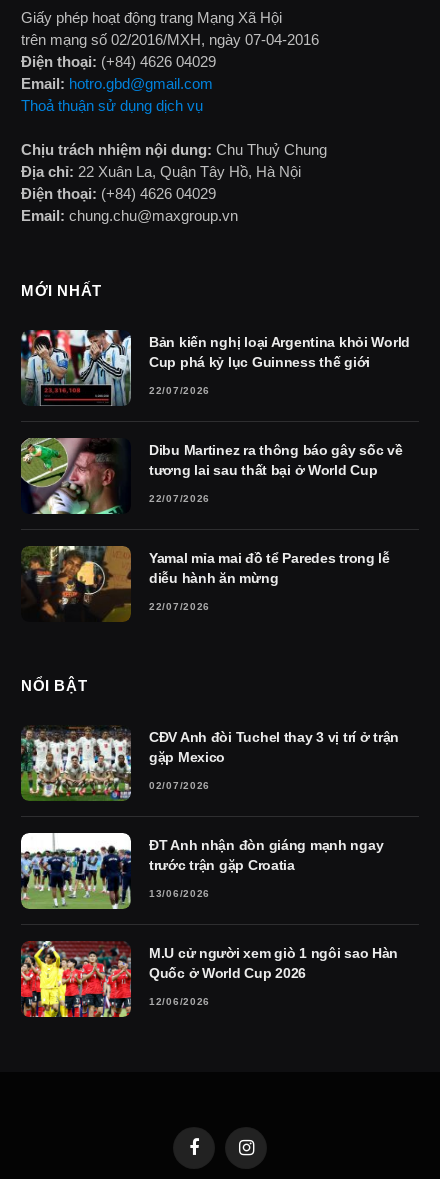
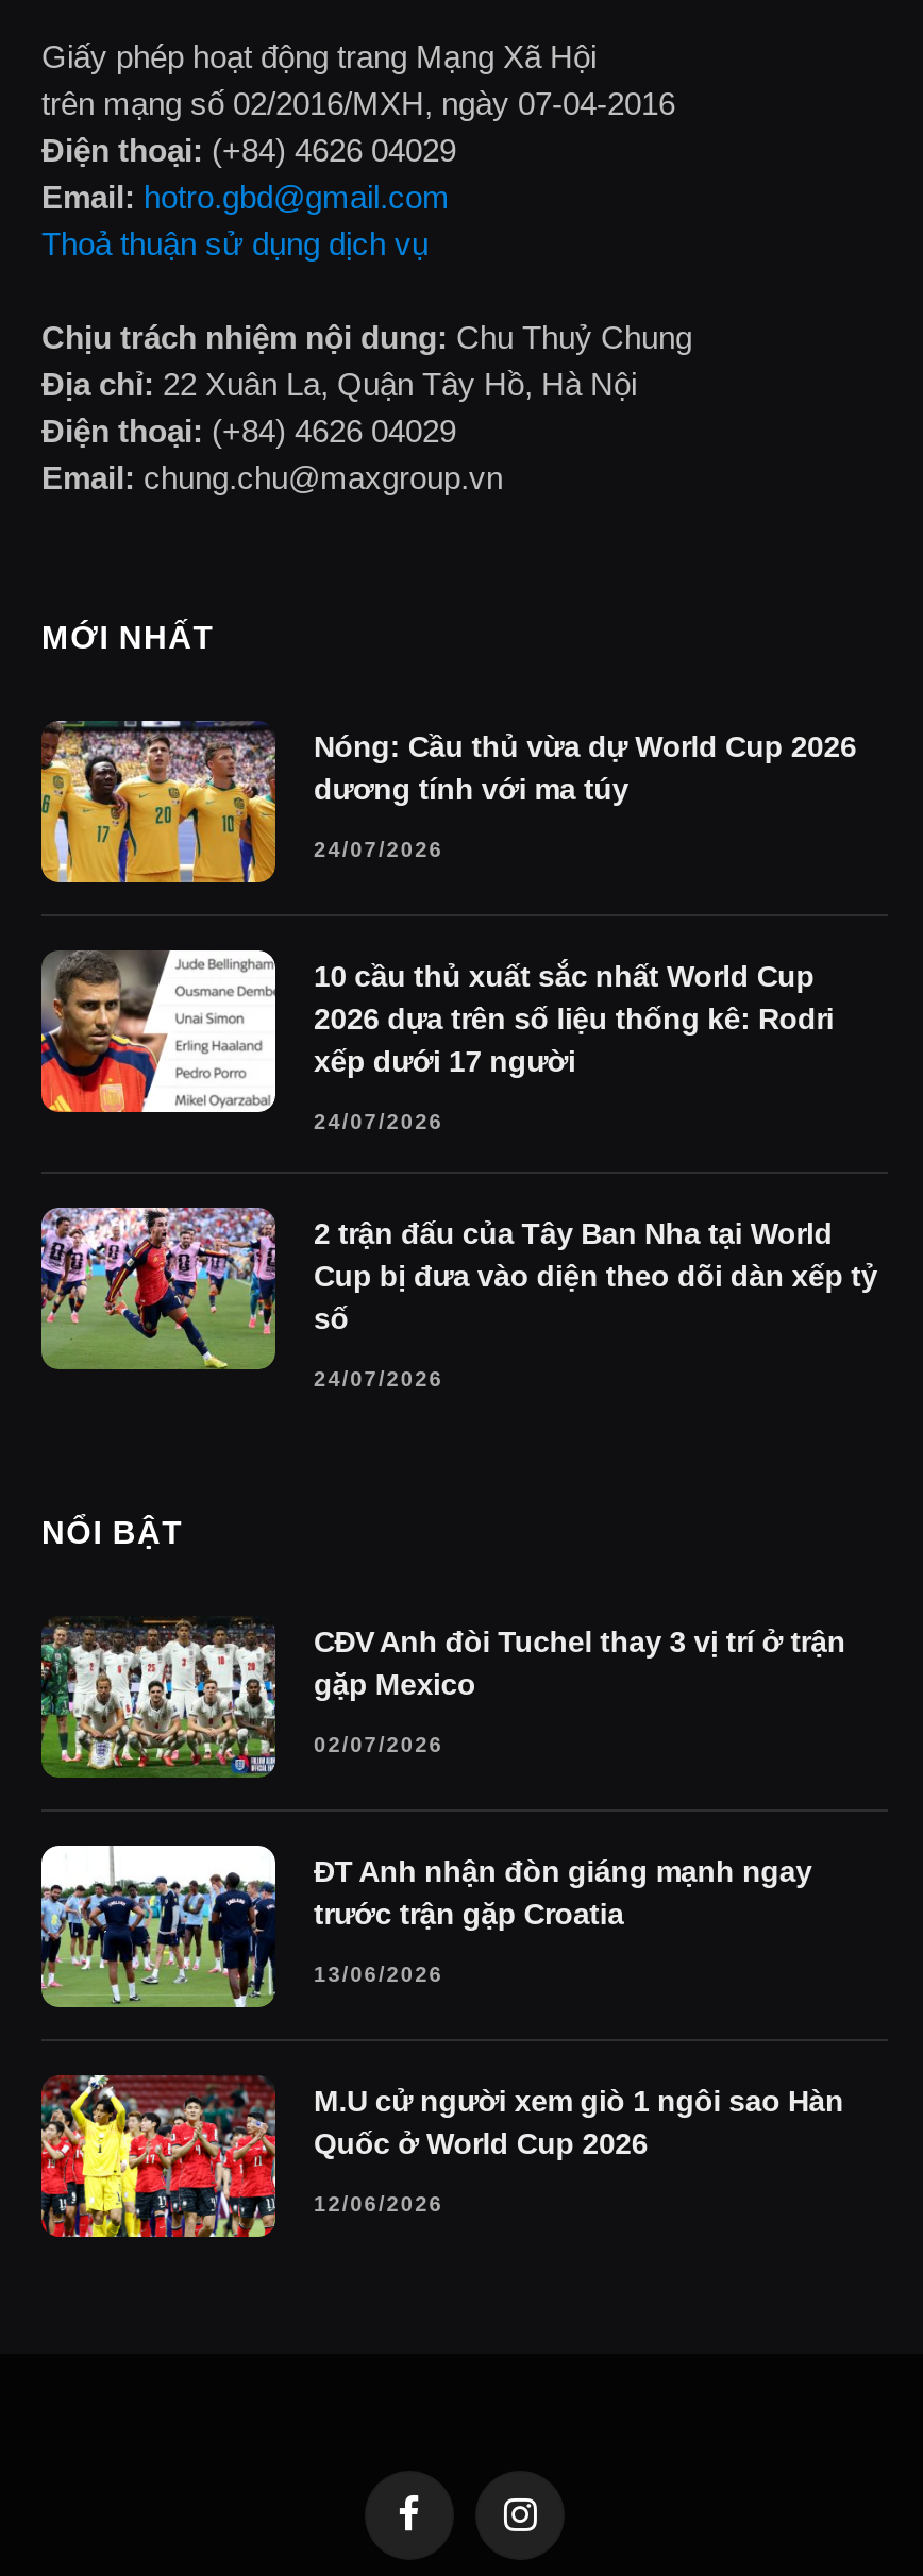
[20,329,410,406] [image] | Bản kiến nghị loại Argentina khỏi World | Cup phá kỷ lục Guinness thế giới -> [39,719,856,885] [image] | Nóng: Cầu thủ vừa dự World Cup 2026 | dương tính với ma túy
[149,385,210,396] 22/07/2026 -> [314,838,443,861] 24/07/2026
[21,438,403,515] [image] | Dibu Martinez ra thông báo gây sốc về | tương lai sau thất bại ở World Cup -> [39,948,834,1114] [image] | 10 cầu thủ xuất sắc nhất World Cup | 2026 dựa trên số liệu thống kê: Rodri | xếp dưới 17 người
[149,493,210,504] 22/07/2026 -> [314,1110,443,1133] 24/07/2026
[21,545,390,622] [image] | Yamal mỉa mai đồ tể Paredes trong lễ | diễu hành ăn mừng -> [39,1206,877,1371] [image] | 2 trận đấu của Tây Ban Nha tại World | Cup bị đưa vào diện theo dõi dàn xếp tỷ | số
[149,601,210,612] 22/07/2026 -> [314,1367,443,1391] 24/07/2026

